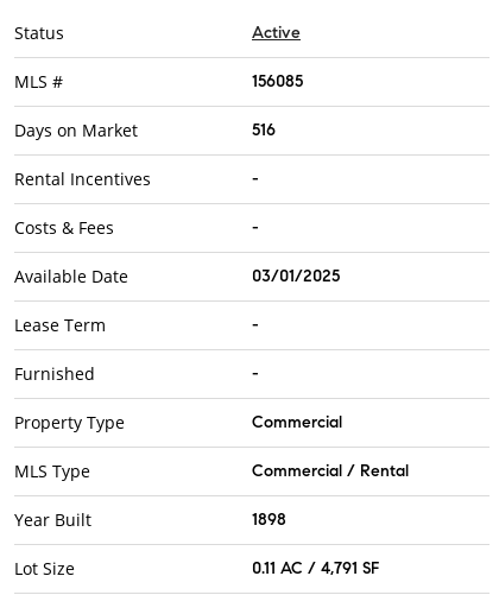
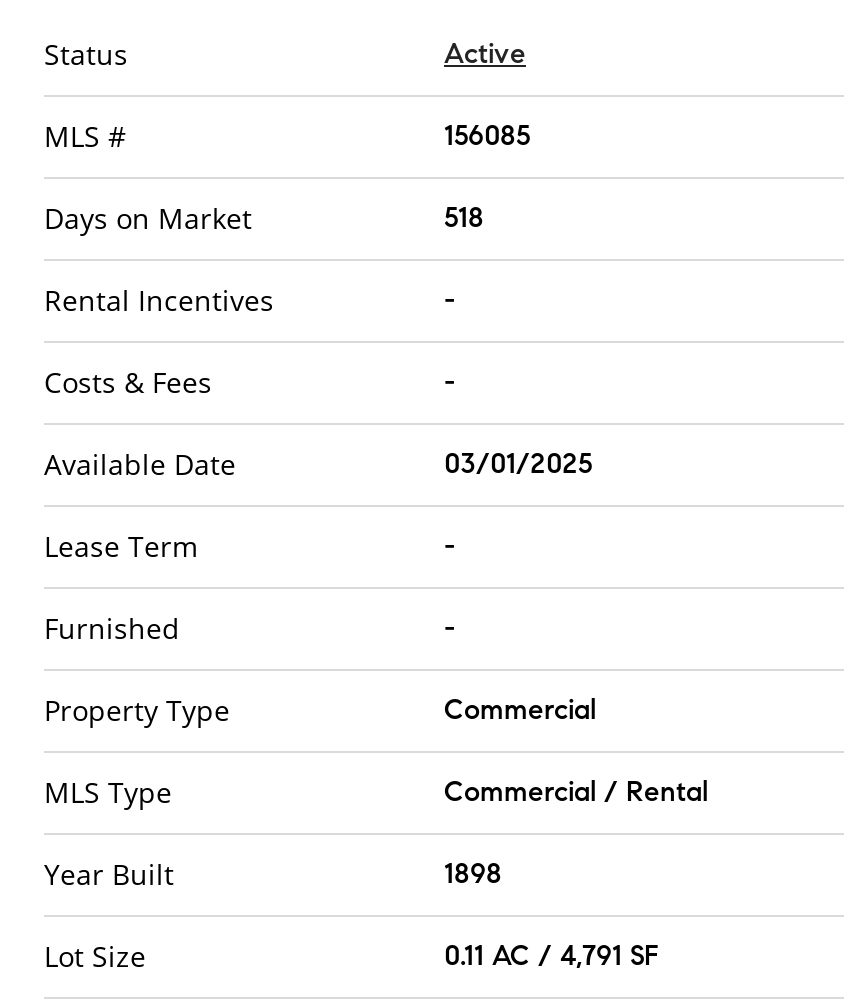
[252,120,276,140] 516 -> [444,200,484,234] 518

